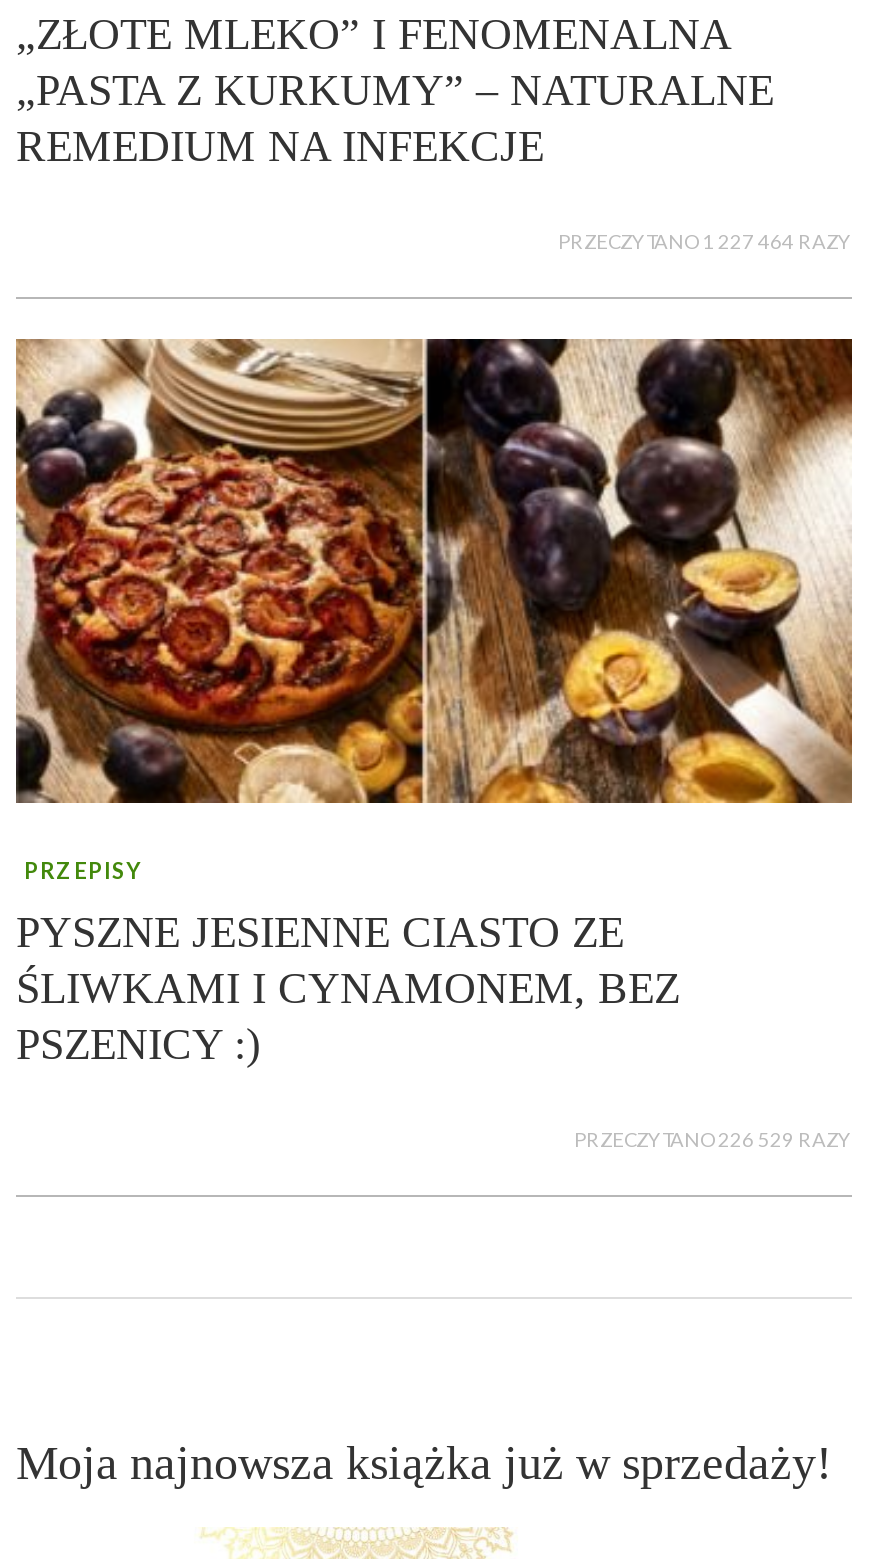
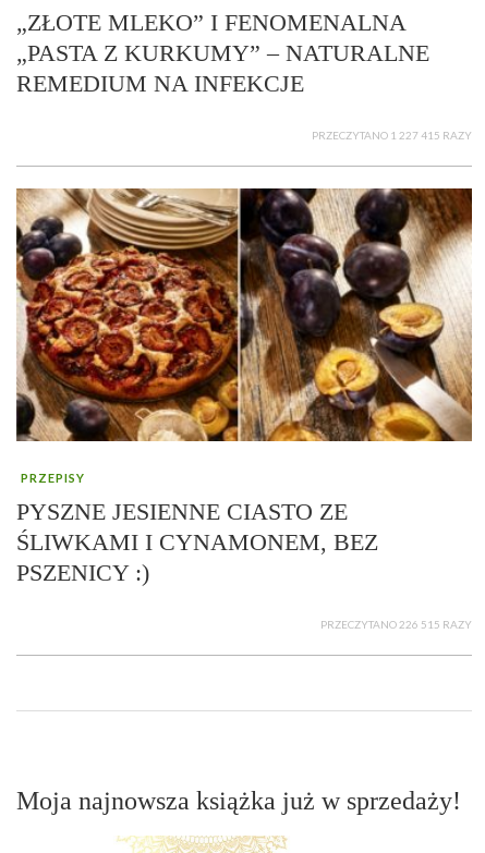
[558,229,852,253] PRZECZYTANO 1 227 464 RAZY -> [312,129,472,142] PRZECZYTANO 1 227 415 RAZY
[574,1128,852,1152] PRZECZYTANO 226 529 RAZY -> [320,618,472,631] PRZECZYTANO 226 515 RAZY

